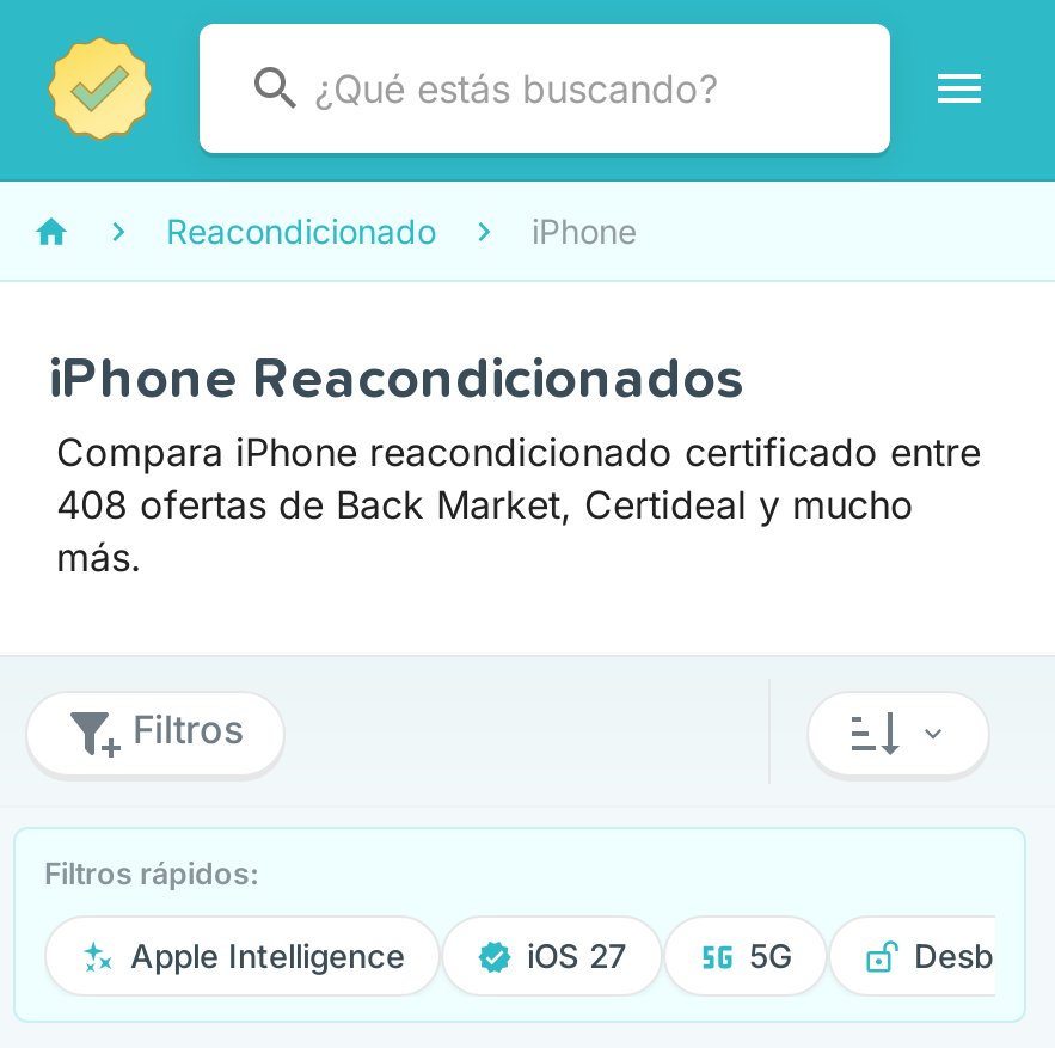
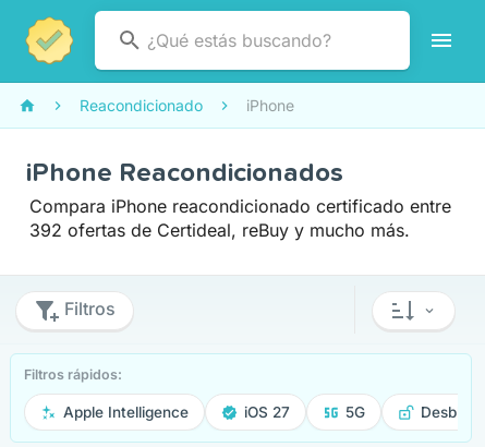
[56,480,914,581] 408 ofertas de Back Market, Certideal y mucho | más. -> [29,219,410,241] 392 ofertas de Certideal, reBuy y mucho más.

